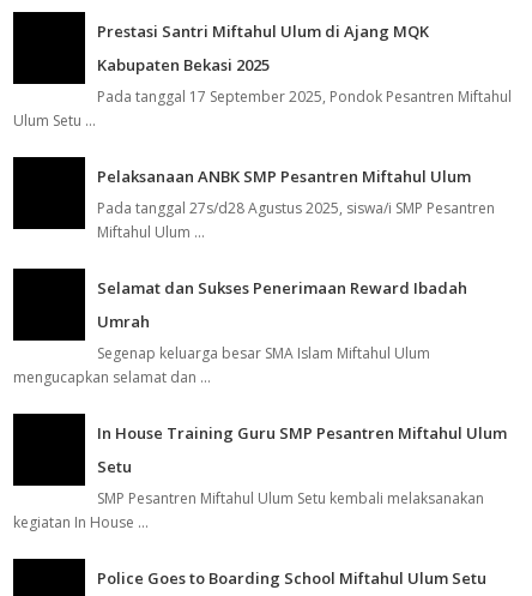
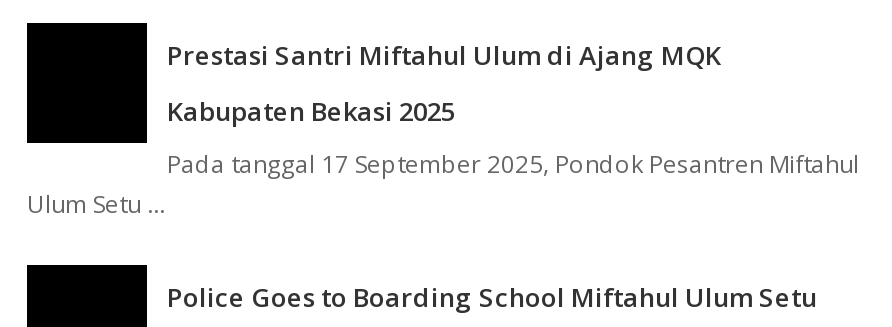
[13,165,507,532] Pelaksanaan ANBK SMP Pesantren Miftahul Ulum | Pada tanggal 27s/d28 Agustus 2025, siswa/i SMP Pesantren | Miftahul Ulum ... | Selamat dan Sukses Penerimaan Reward Ibadah | Umrah | Segenap keluarga besar SMA Islam Miftahul Ulum | mengucapkan selamat dan ... | In House Training Guru SMP Pesantren Miftahul Ulum | Setu | SMP Pesantren Miftahul Ulum Setu kembali melaksanakan | kegiatan In House ... -> none

